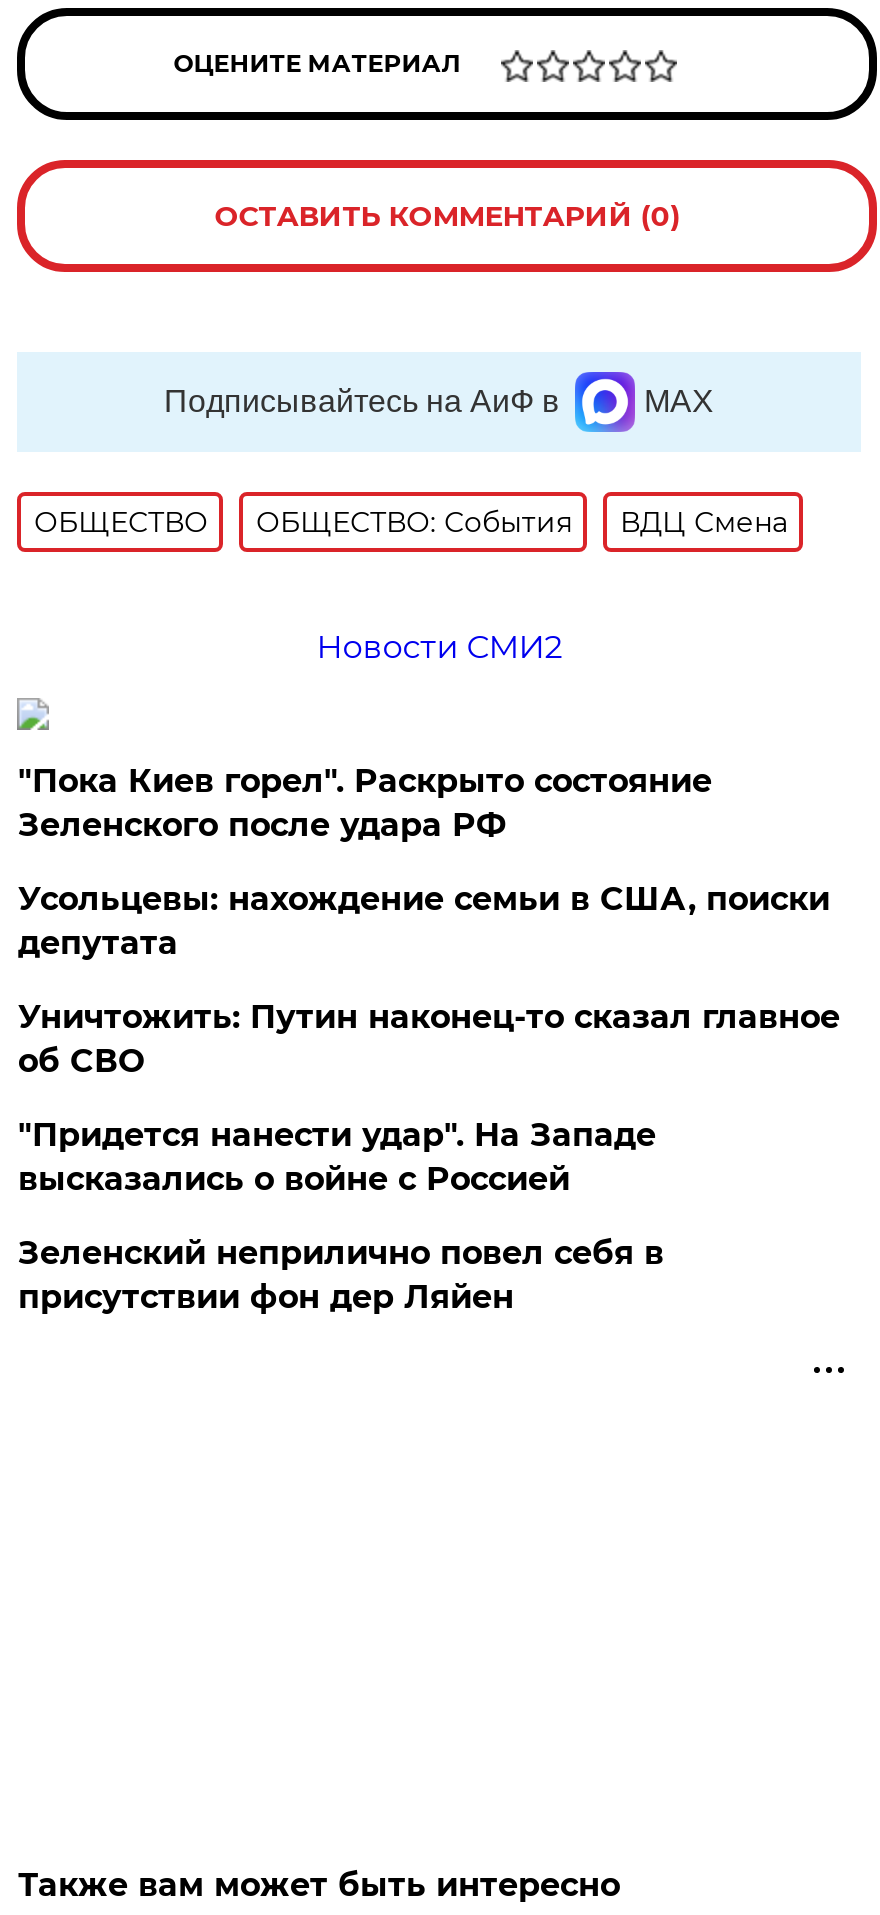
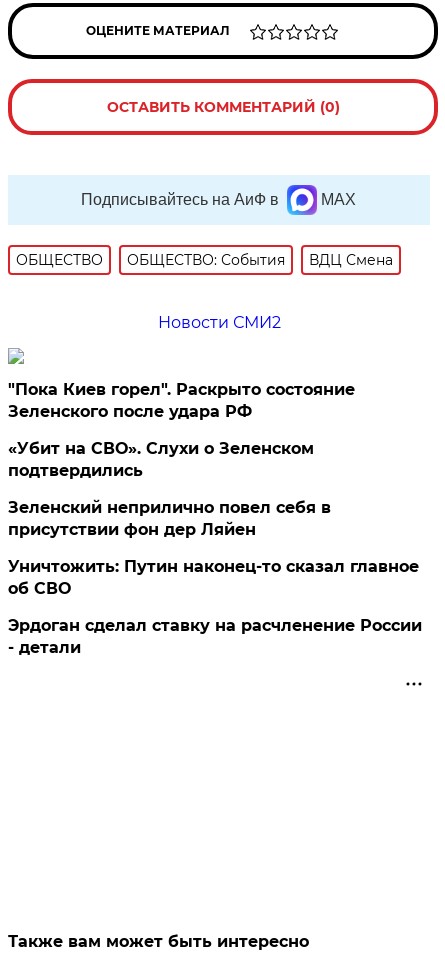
[18,880,830,1198] Усольцевы: нахождение семьи в США, поиски | депутата | "Придется нанести удар". На Западе | высказались о войне с Россией -> [8,439,314,480] «Убит на СВО». Слухи о Зеленском | подтвердились
moved [18,998,840,1080] -> [8,557,419,598]: Уничтожить: Путин наконец-то сказал главное | об СВО
moved [18,1234,664,1316] -> [8,498,331,539]: Зеленский неприлично повел cебя в | присутствии фон дер Ляйен
none -> [8,616,422,657] Эрдоган сделал ставку на расчленение России | - детали

